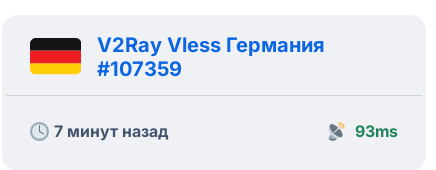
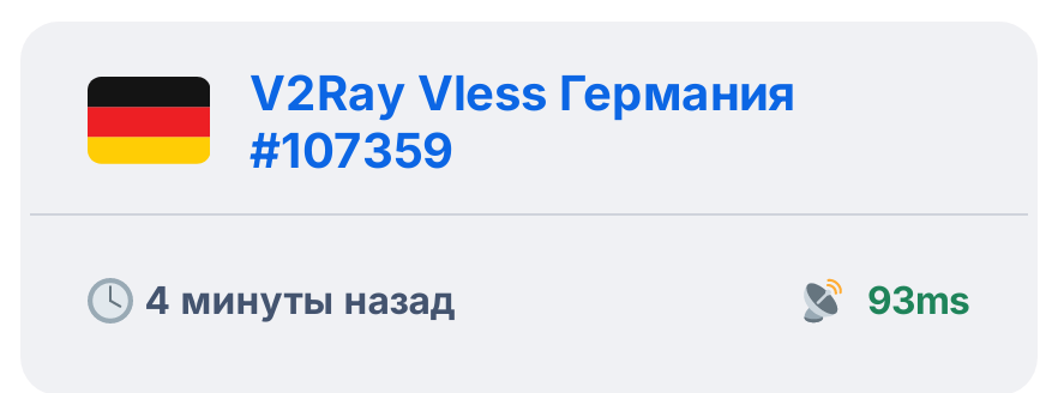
[54,122,168,141] 7 минут назад -> [145,277,454,323] 4 минуты назад

